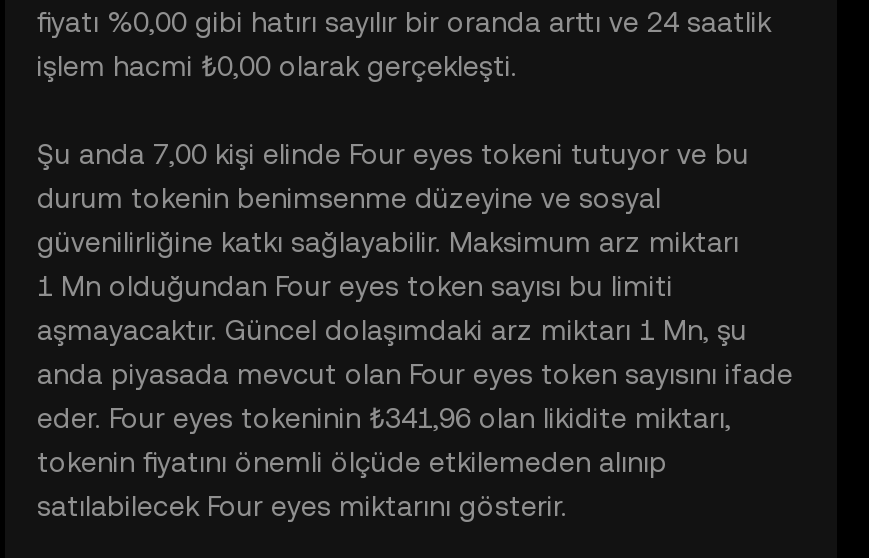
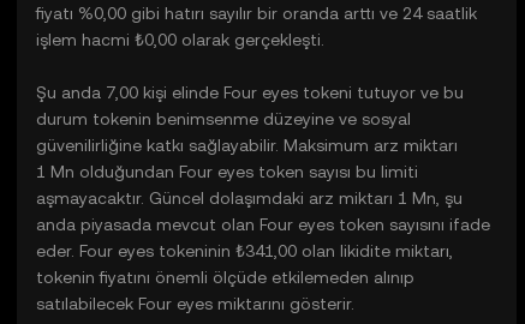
[37,402,731,434] eder. Four eyes tokeninin ₺341,96 olan likidite miktarı, -> [36,241,453,260] eder. Four eyes tokeninin ₺341,00 olan likidite miktarı,

